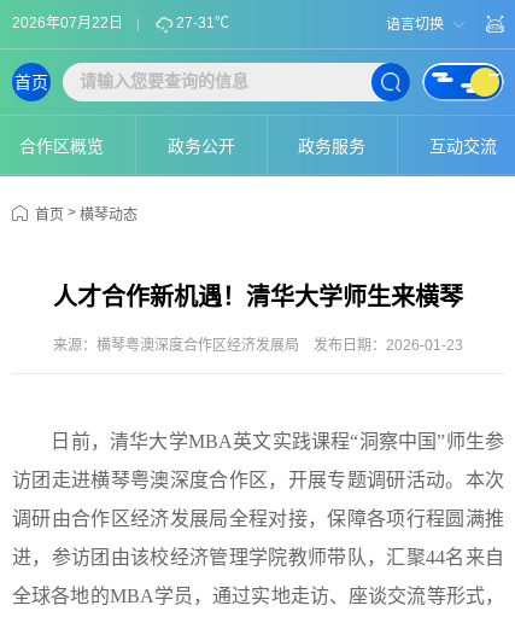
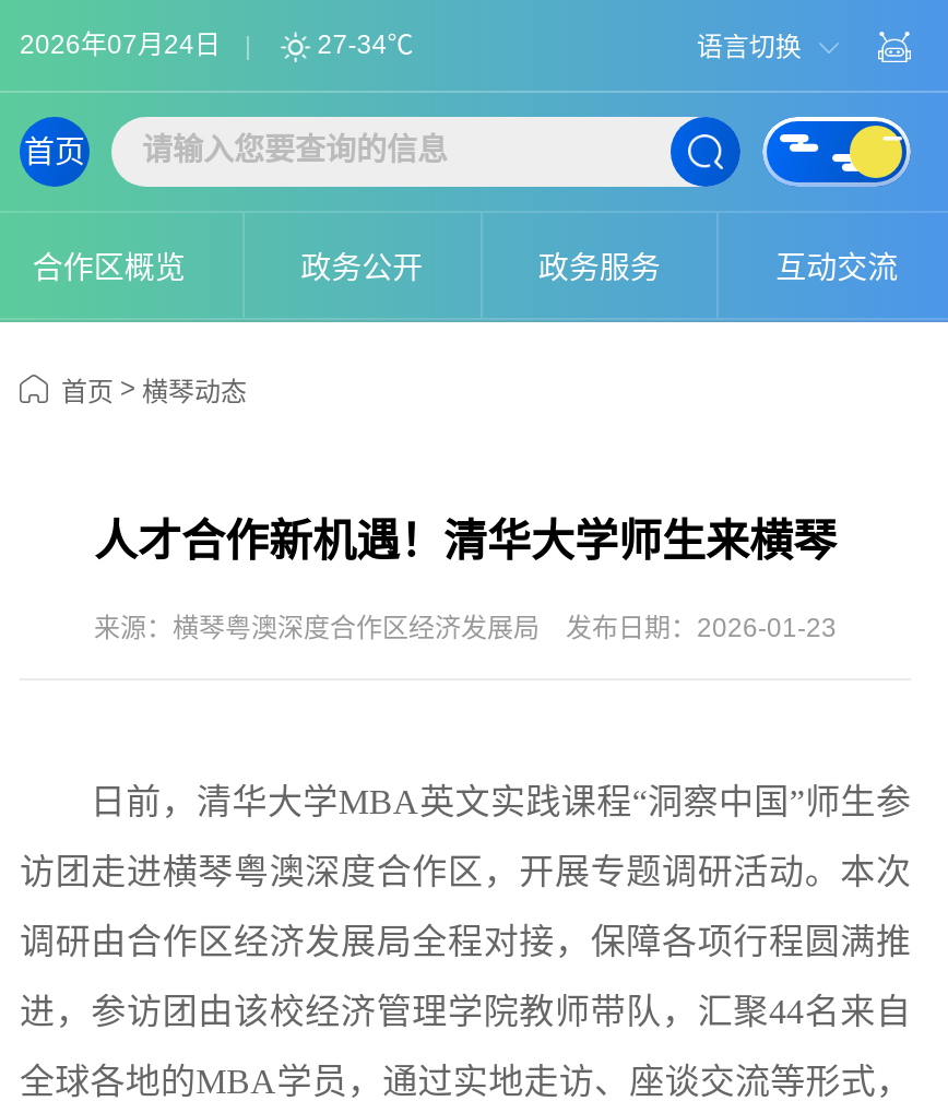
[12,15,123,32] 2026年07月22日 -> [20,31,221,61] 2026年07月24日
[176,15,229,32] 27-31℃ -> [317,31,413,61] 27-34℃

